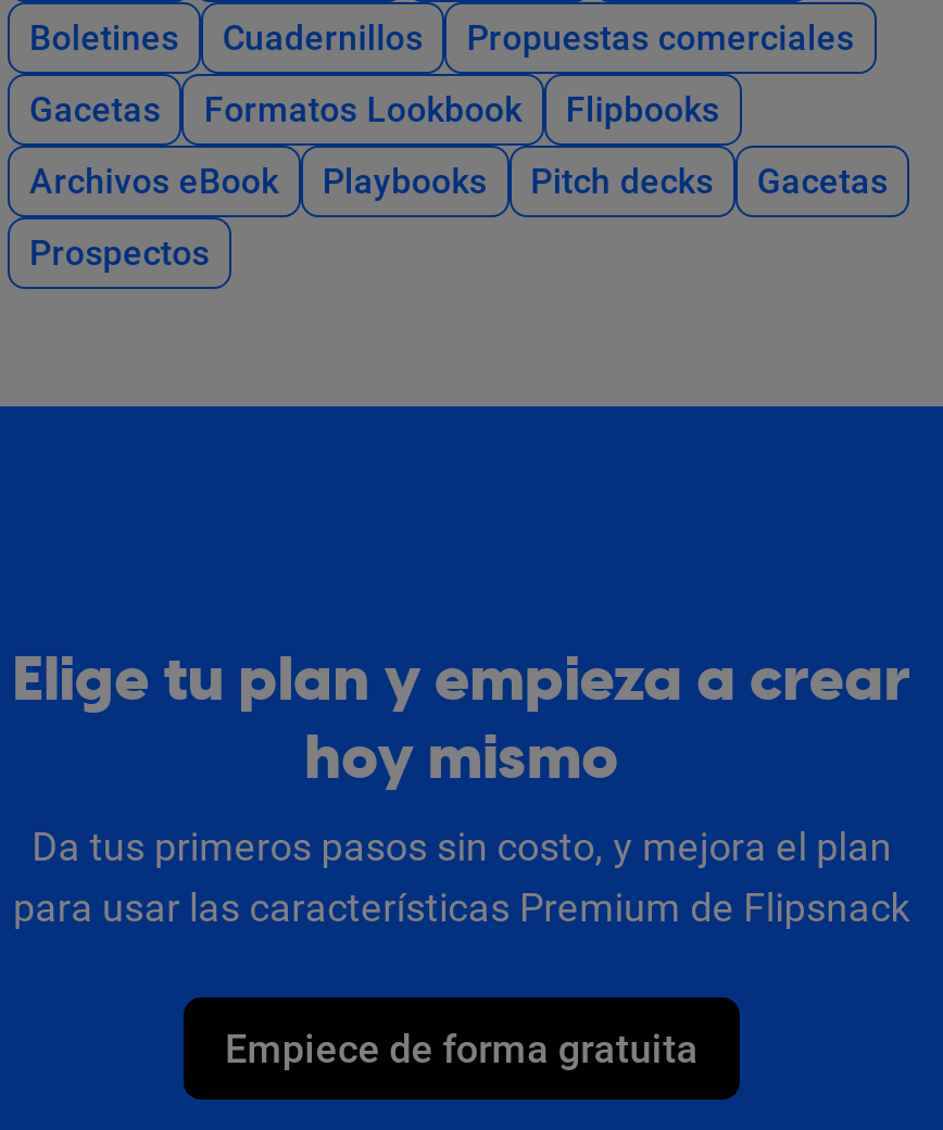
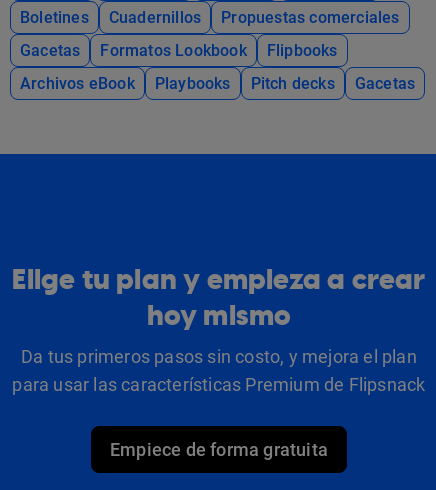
[29,231,210,273] Prospectos -> none

